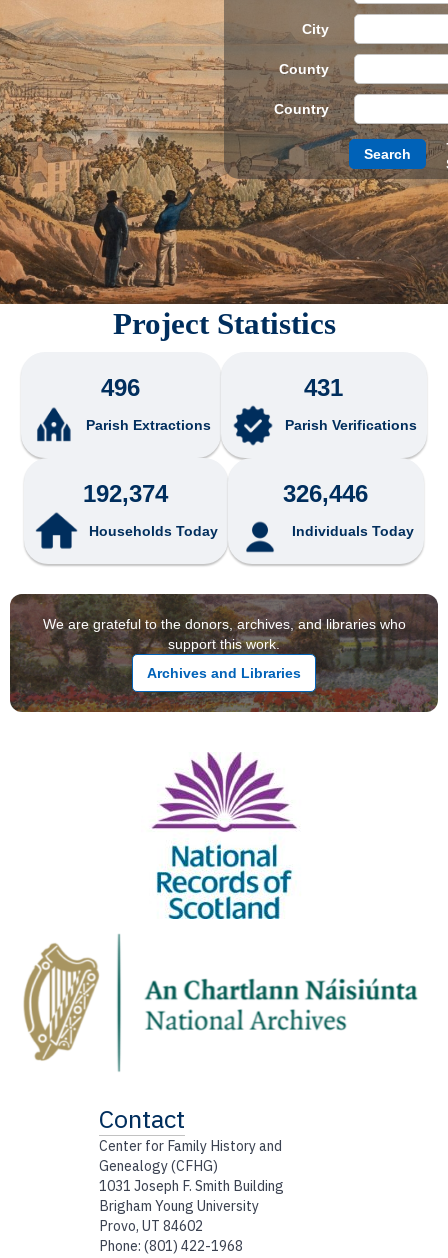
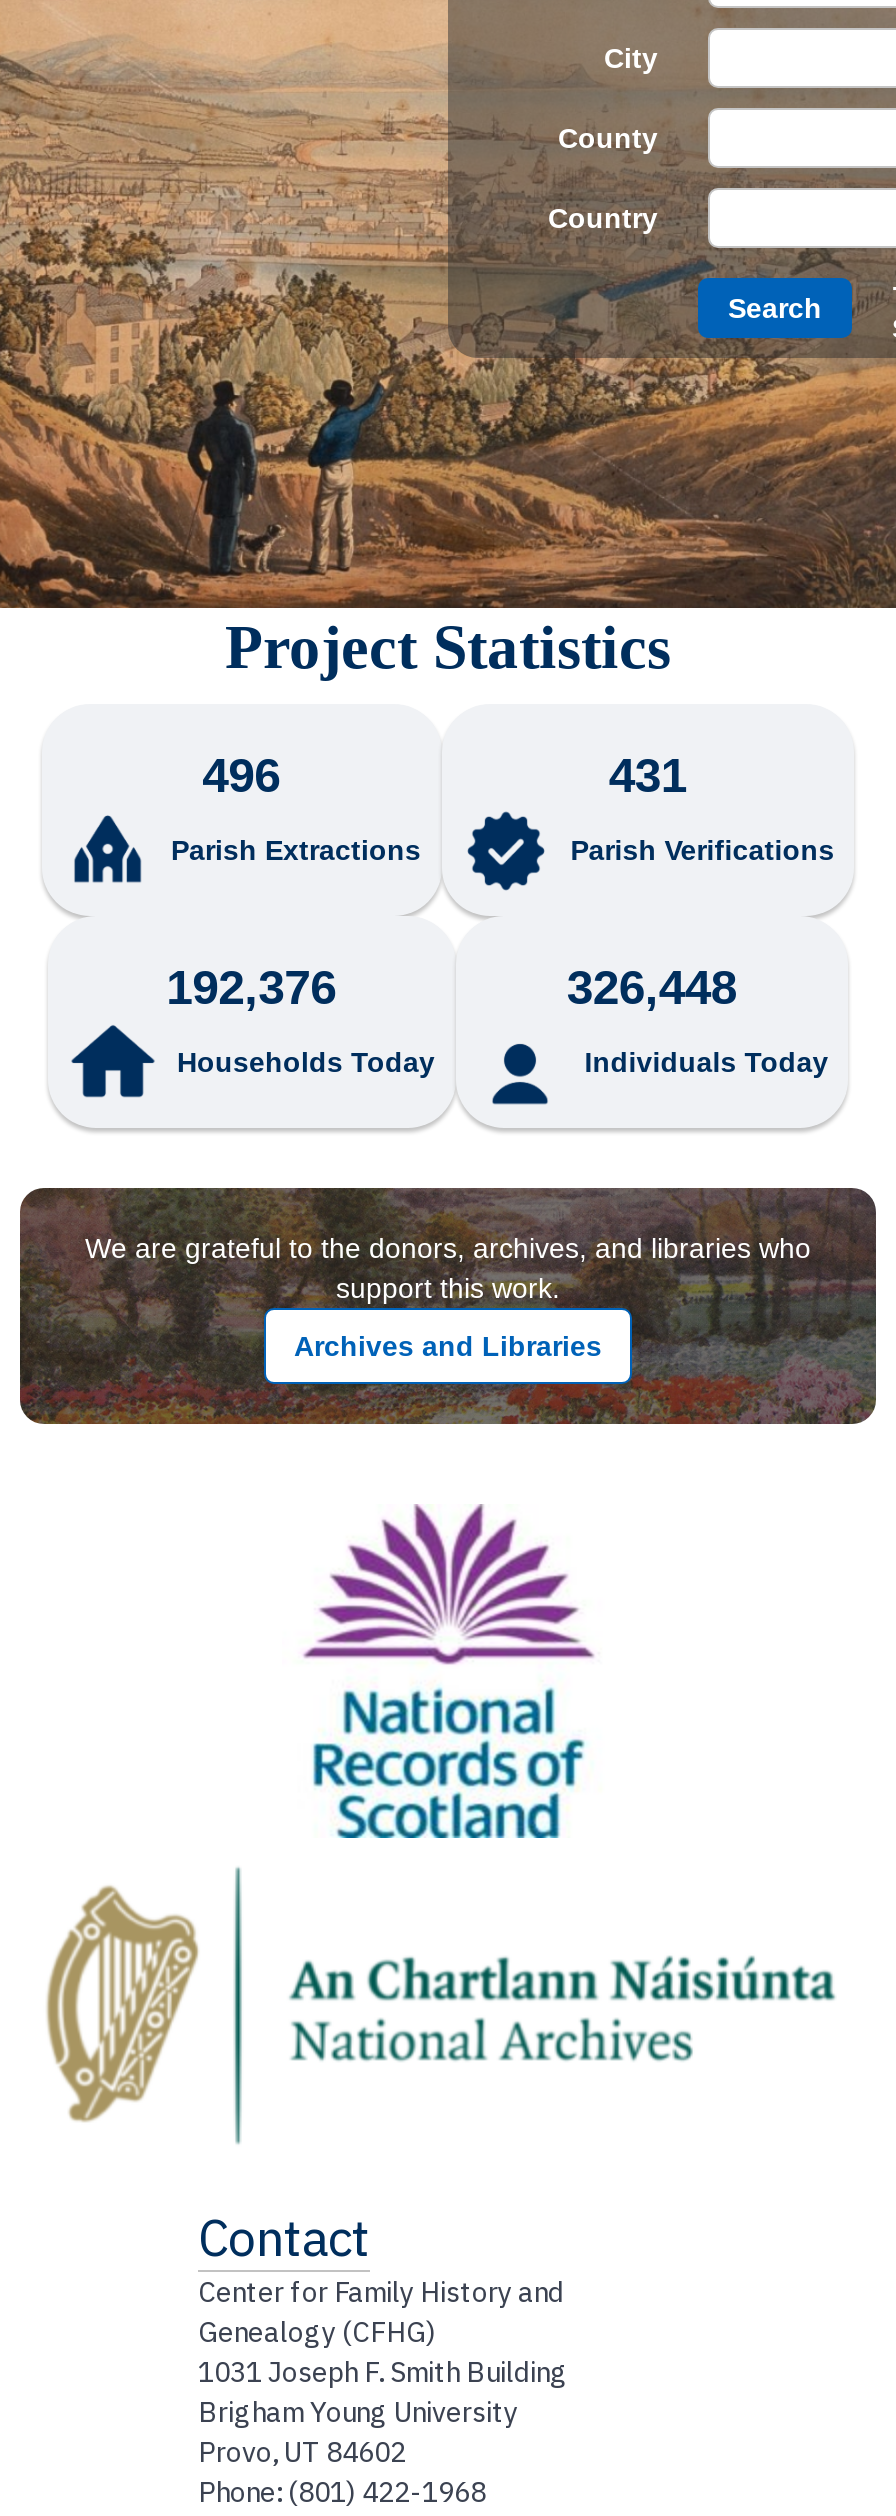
[83,480,168,507] 192,374 -> [166,960,336,1014] 192,376
[283,480,368,507] 326,446 -> [567,960,737,1014] 326,448

